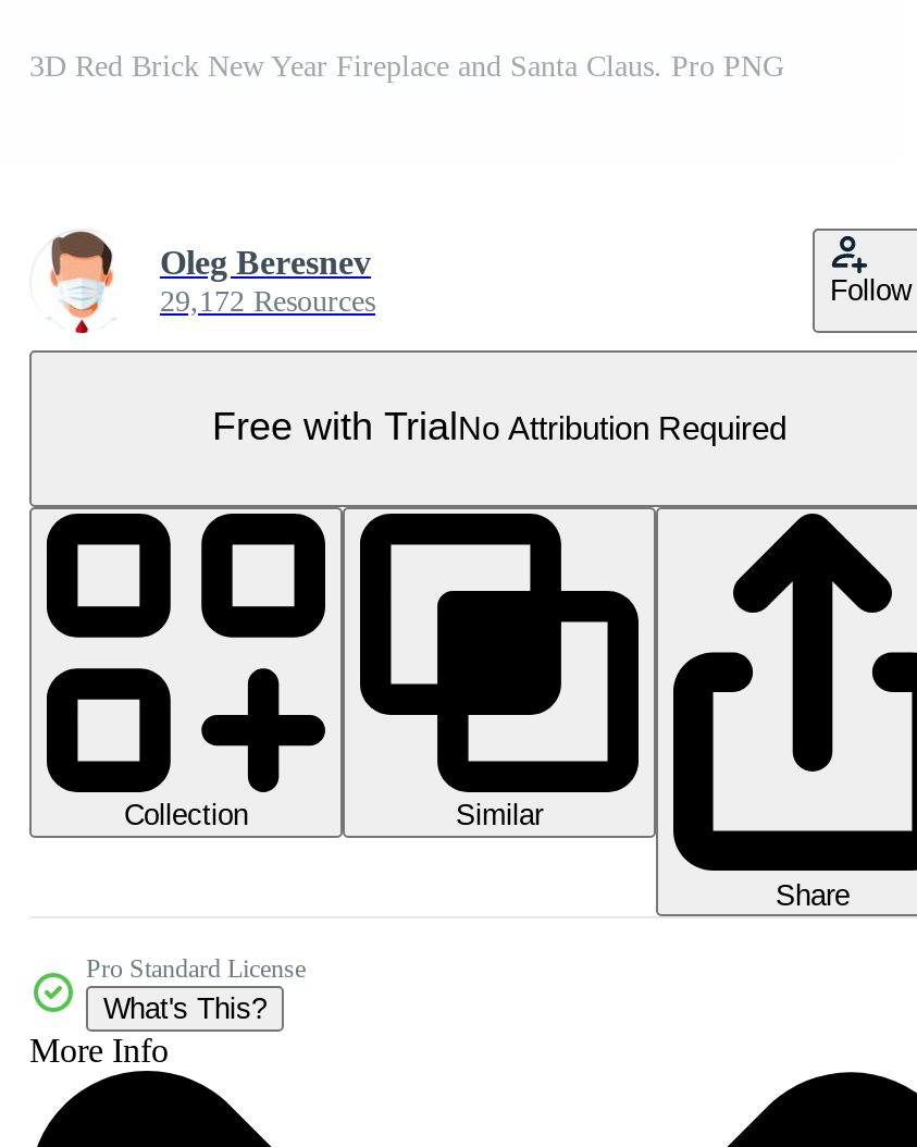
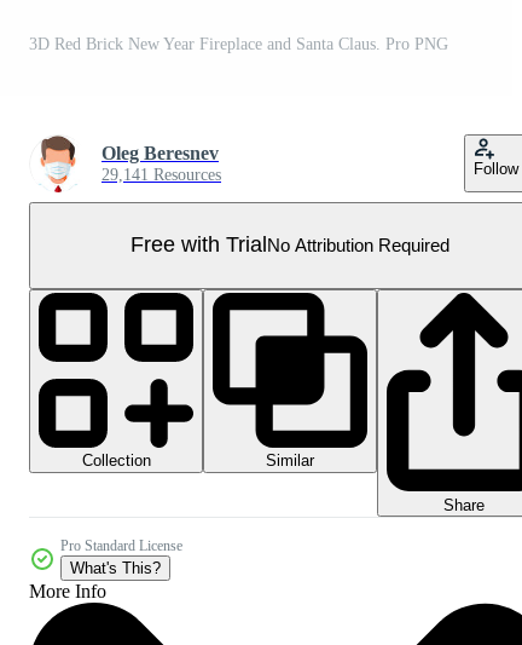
[160,285,375,318] 29,172 Resources -> [101,166,221,184] 29,141 Resources

